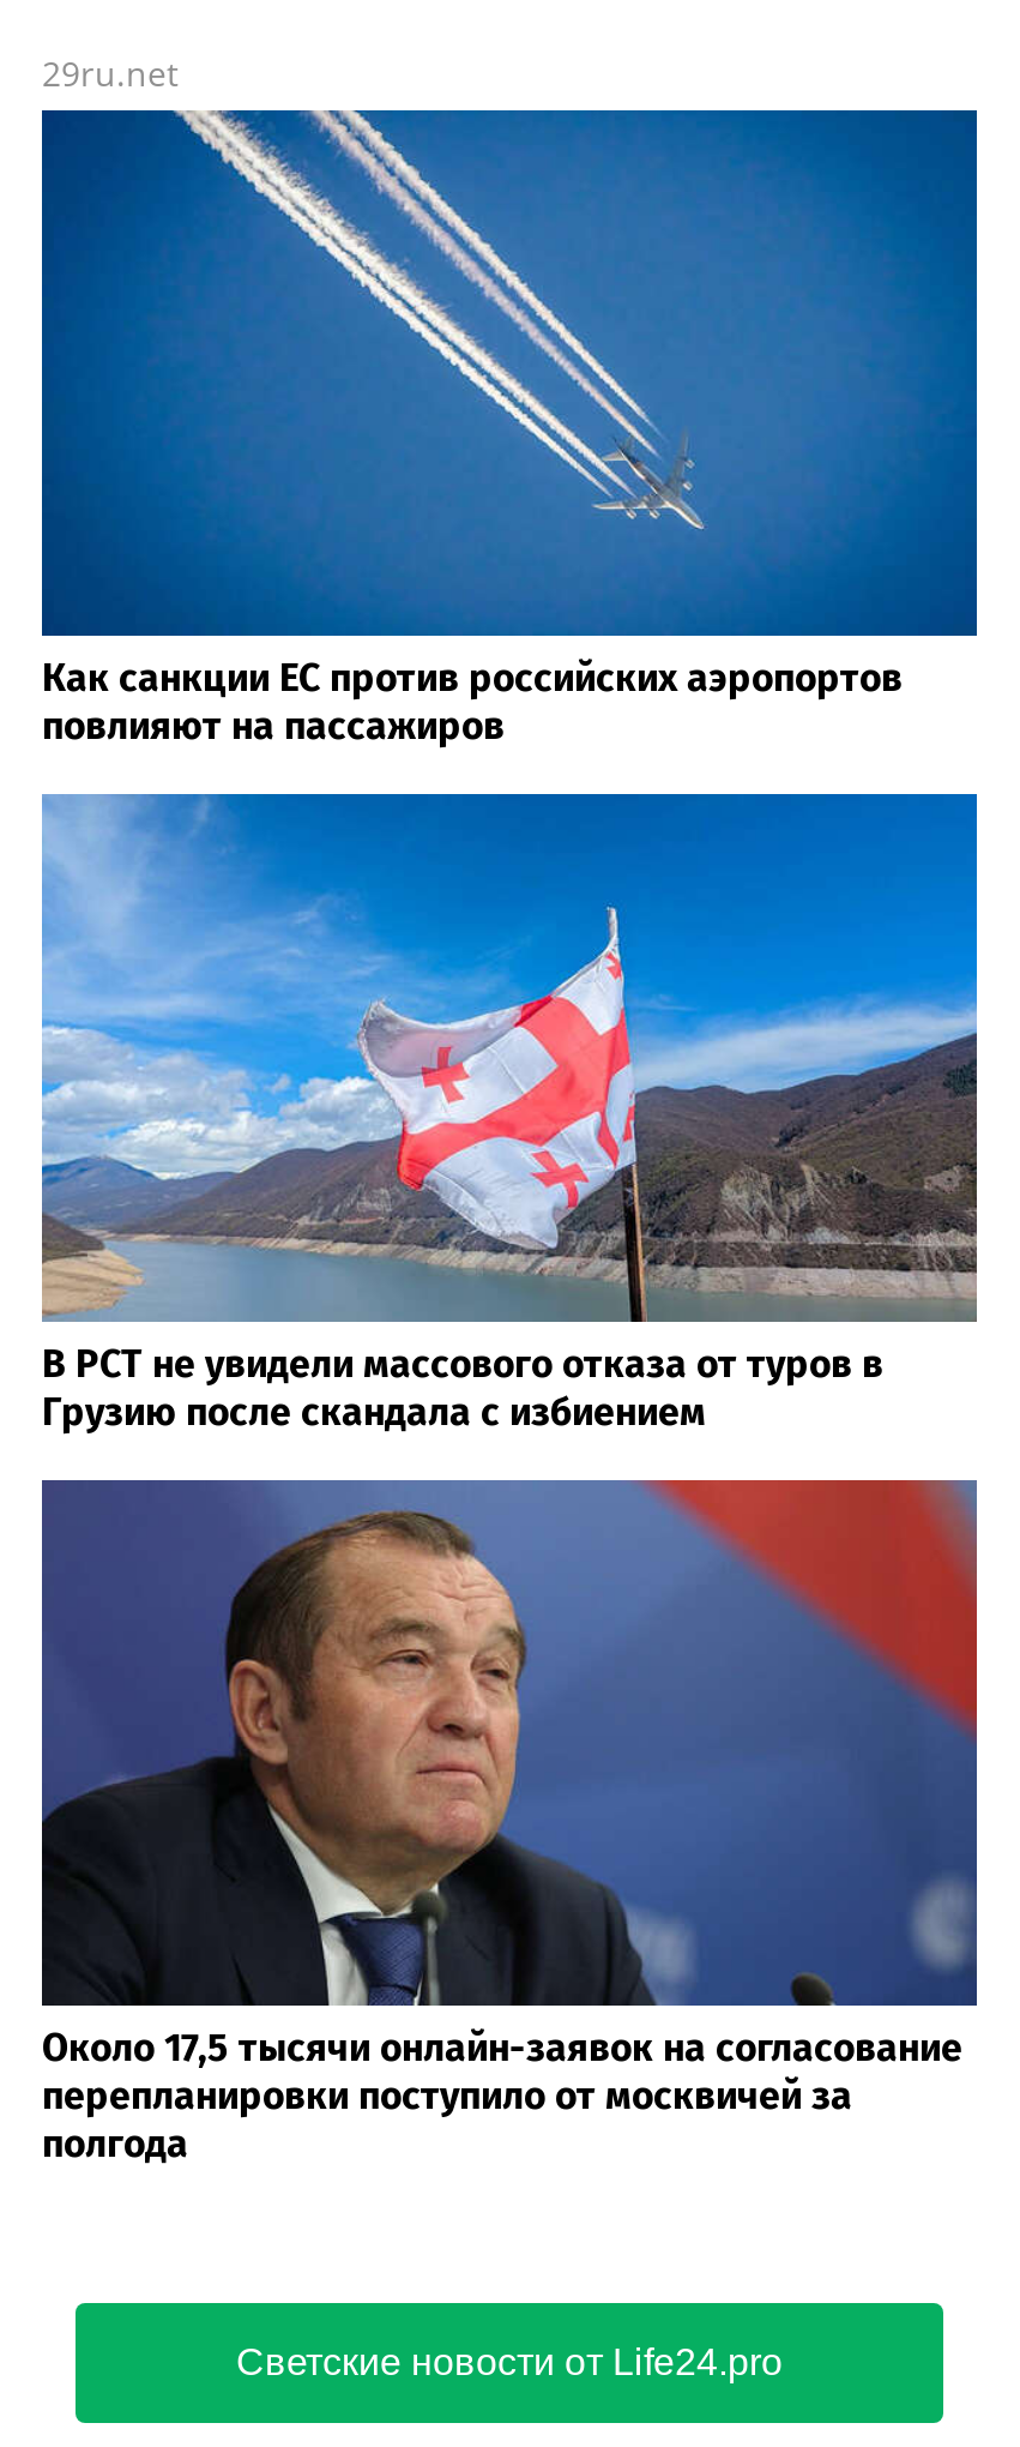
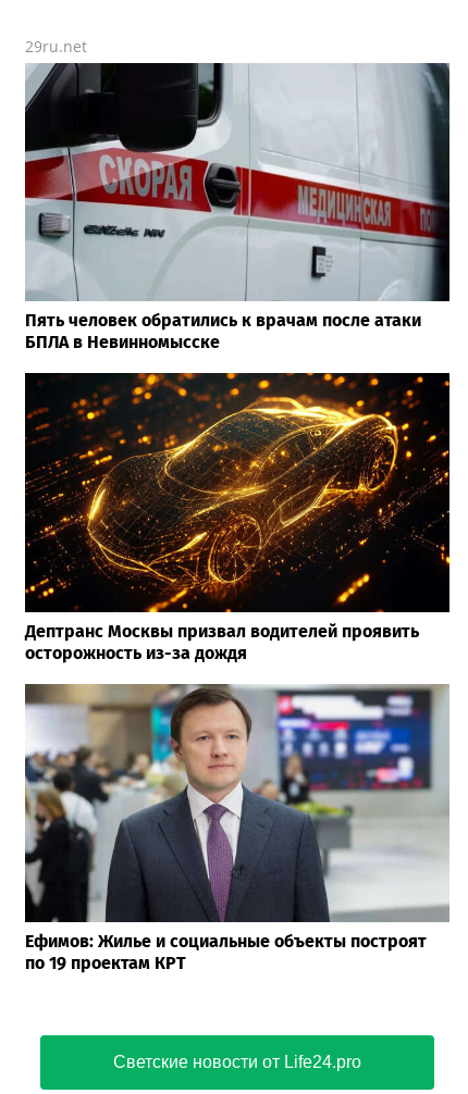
[40,108,979,749] [image] | Как санкции ЕС против российских аэропортов | повлияют на пассажиров -> [24,62,451,353] [image] | Пять человек обратились к врачам после атаки | БПЛА в Невинномысске
[40,792,979,1434] [image] | В РСТ не увидели массового отказа от туров в | Грузию после скандала с избиением -> [24,372,451,663] [image] | Дептранс Москвы призвал водителей проявить | осторожность из-за дождя
[40,1478,979,2166] [image] | Около 17,5 тысячи онлайн-заявок на согласование | перепланировки поступило от москвичей за | полгода -> [24,683,449,973] [image] | Ефимов: Жилье и социальные объекты построят | по 19 проектам КРТ

